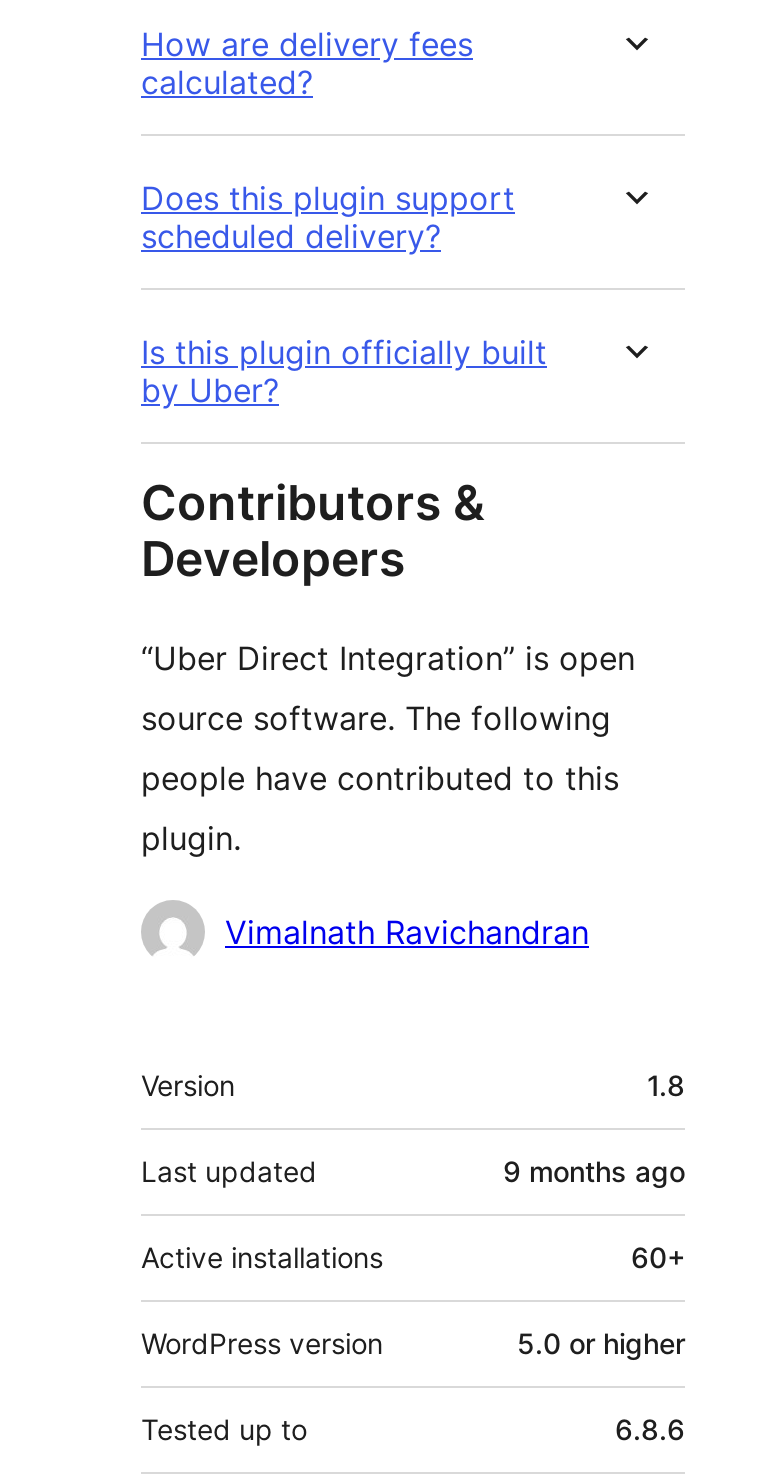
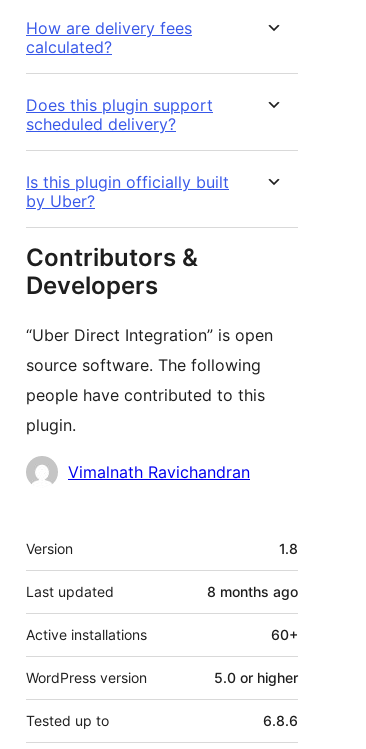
[503,1155,685,1189] 9 months ago -> [207,583,298,600] 8 months ago

